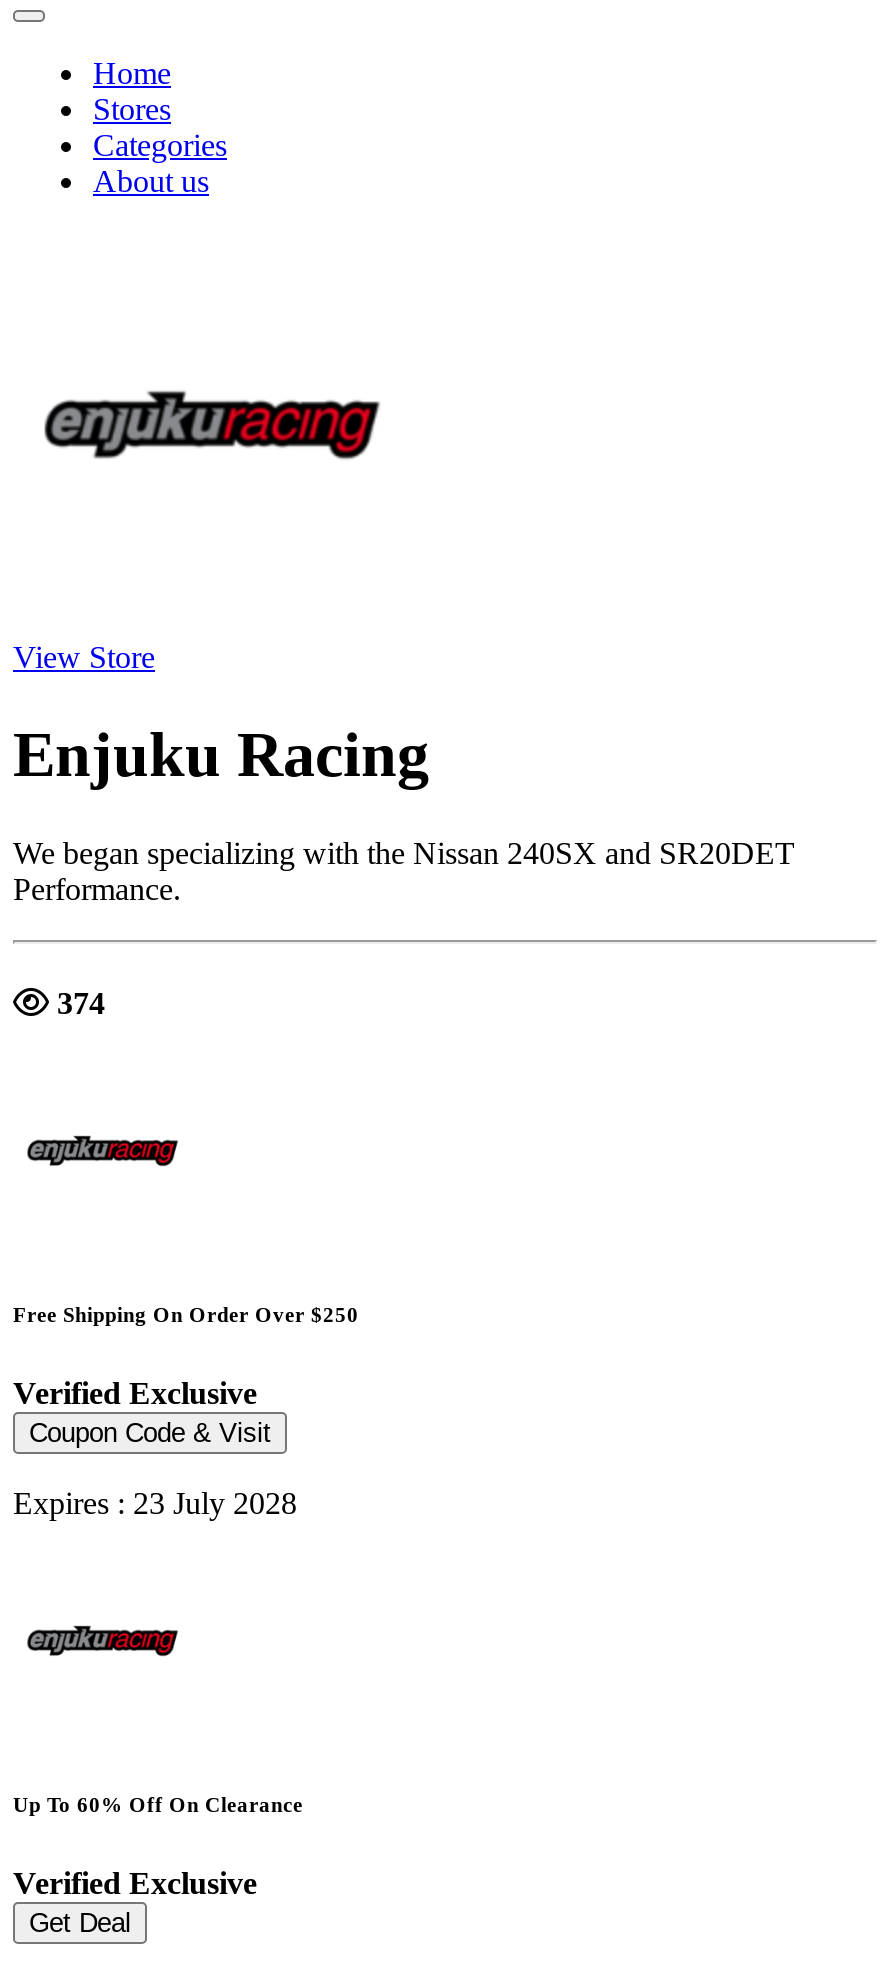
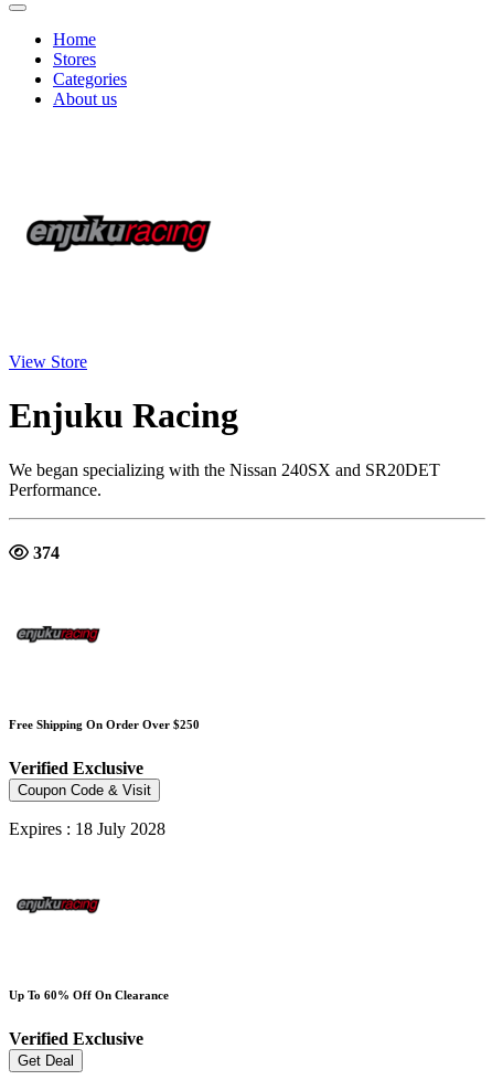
[13,1487,297,1521] Expires : 23 July 2028 -> [9,820,165,838] Expires : 18 July 2028

